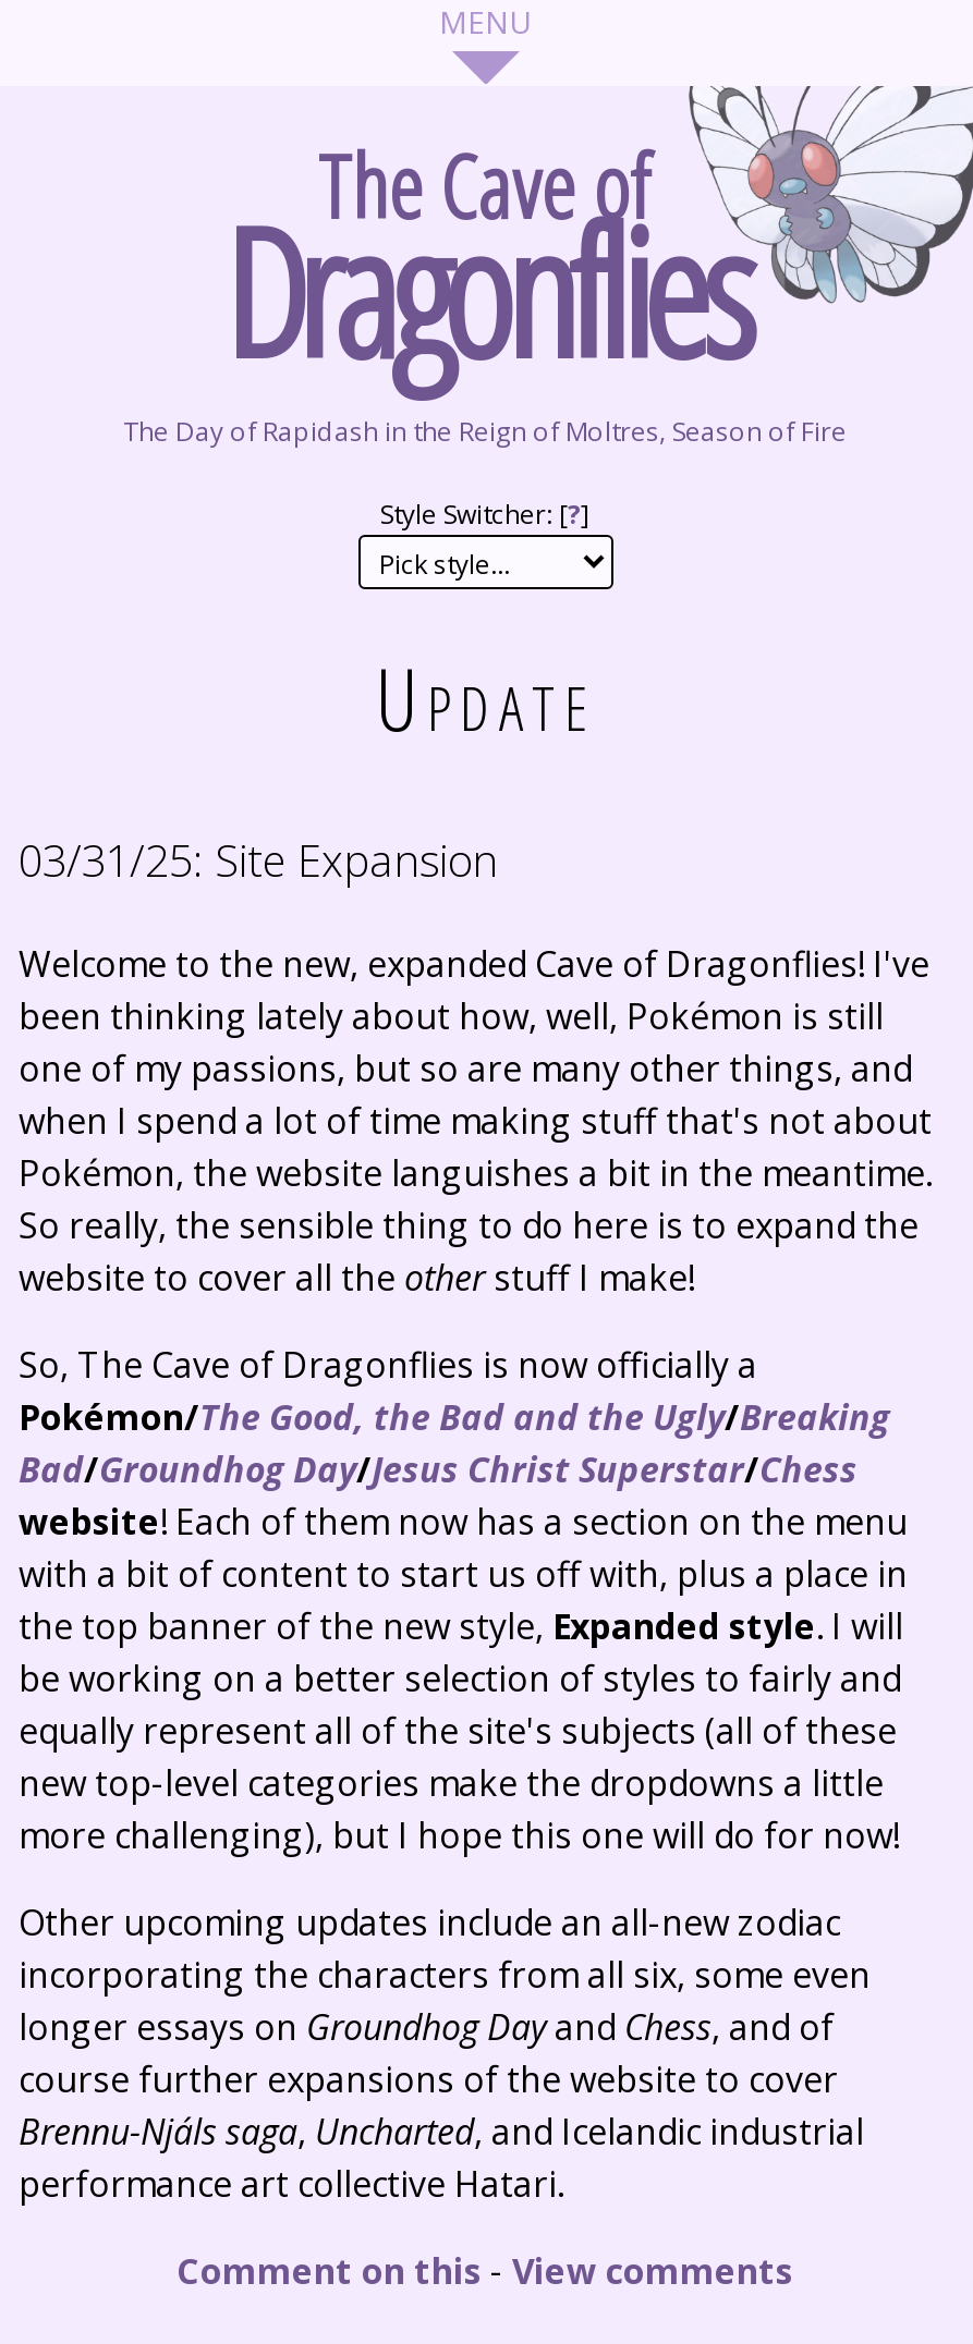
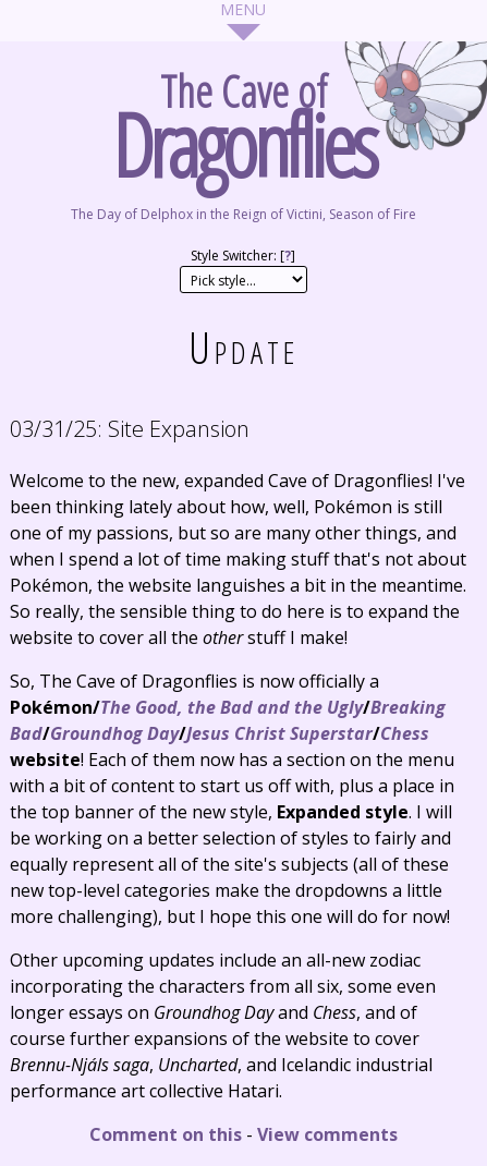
[123,413,847,450] The Day of Rapidash in the Reign of Moltres, Season of Fire -> [70,205,416,223] The Day of Delphox in the Reign of Victini, Season of Fire

